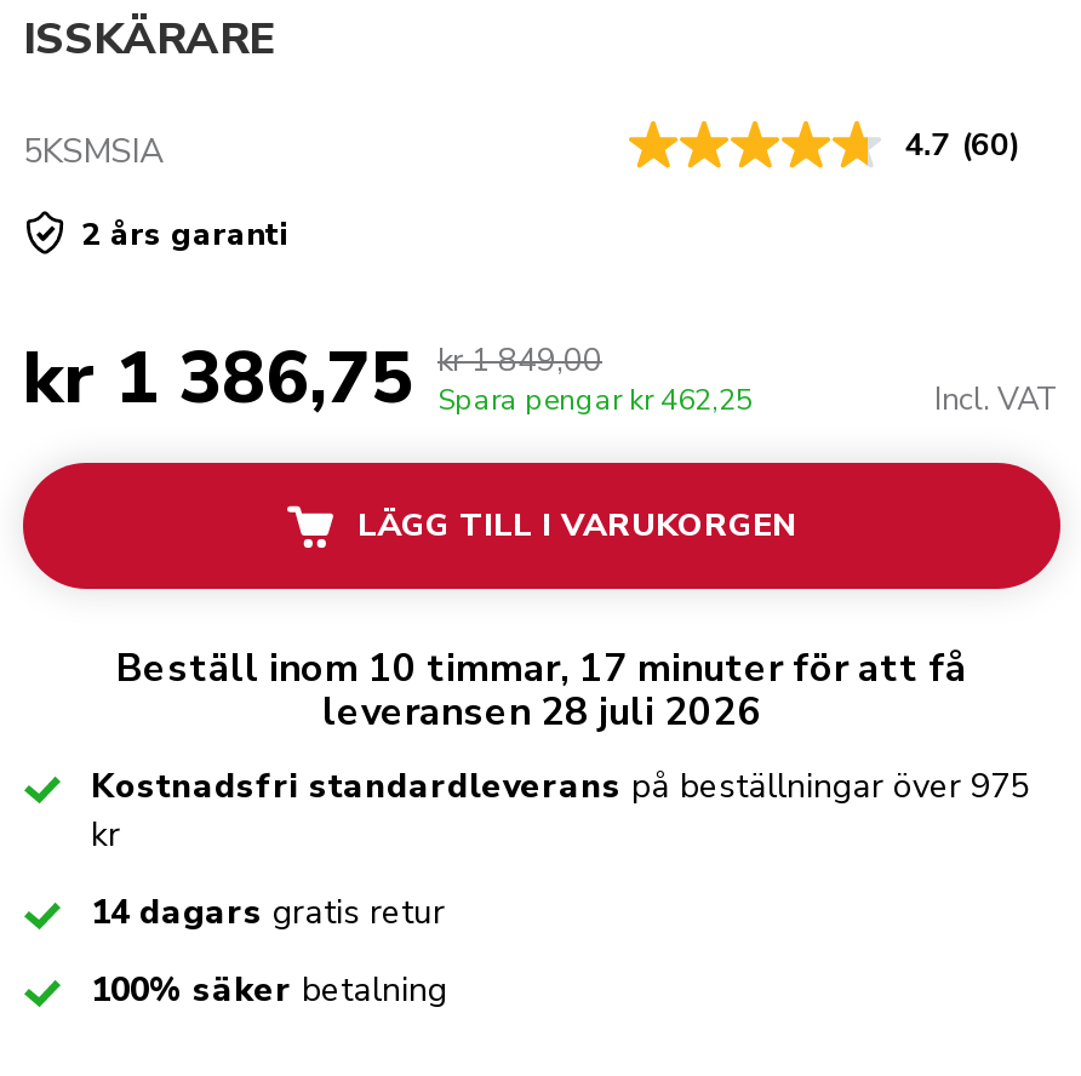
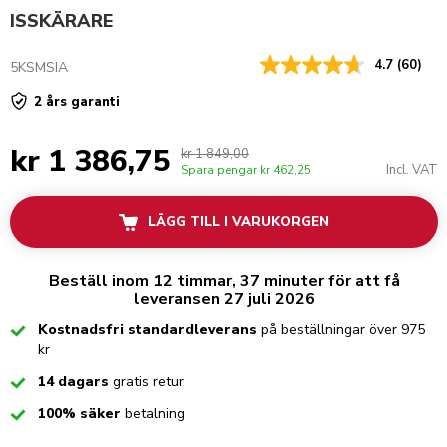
[116,643,967,696] Beställ inom 10 timmar, 17 minuter för att få -> [48,270,399,292] Beställ inom 12 timmar, 37 minuter för att få
[322,687,761,740] leveransen 28 juli 2026 -> [133,288,314,310] leveransen 27 juli 2026

